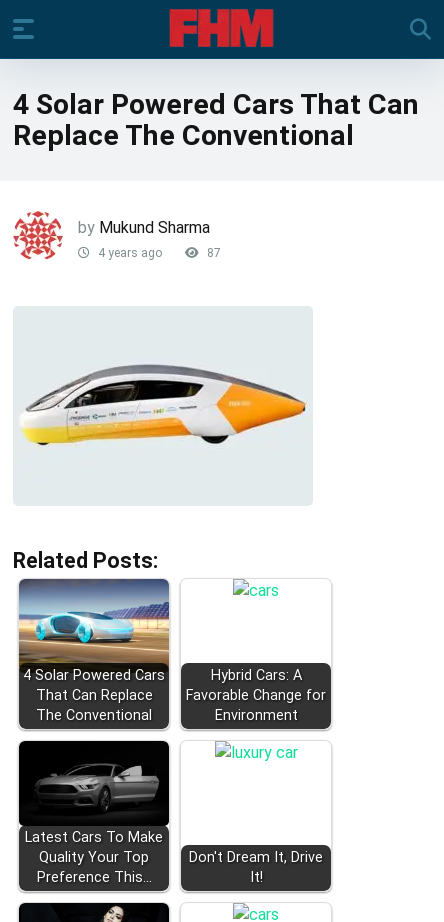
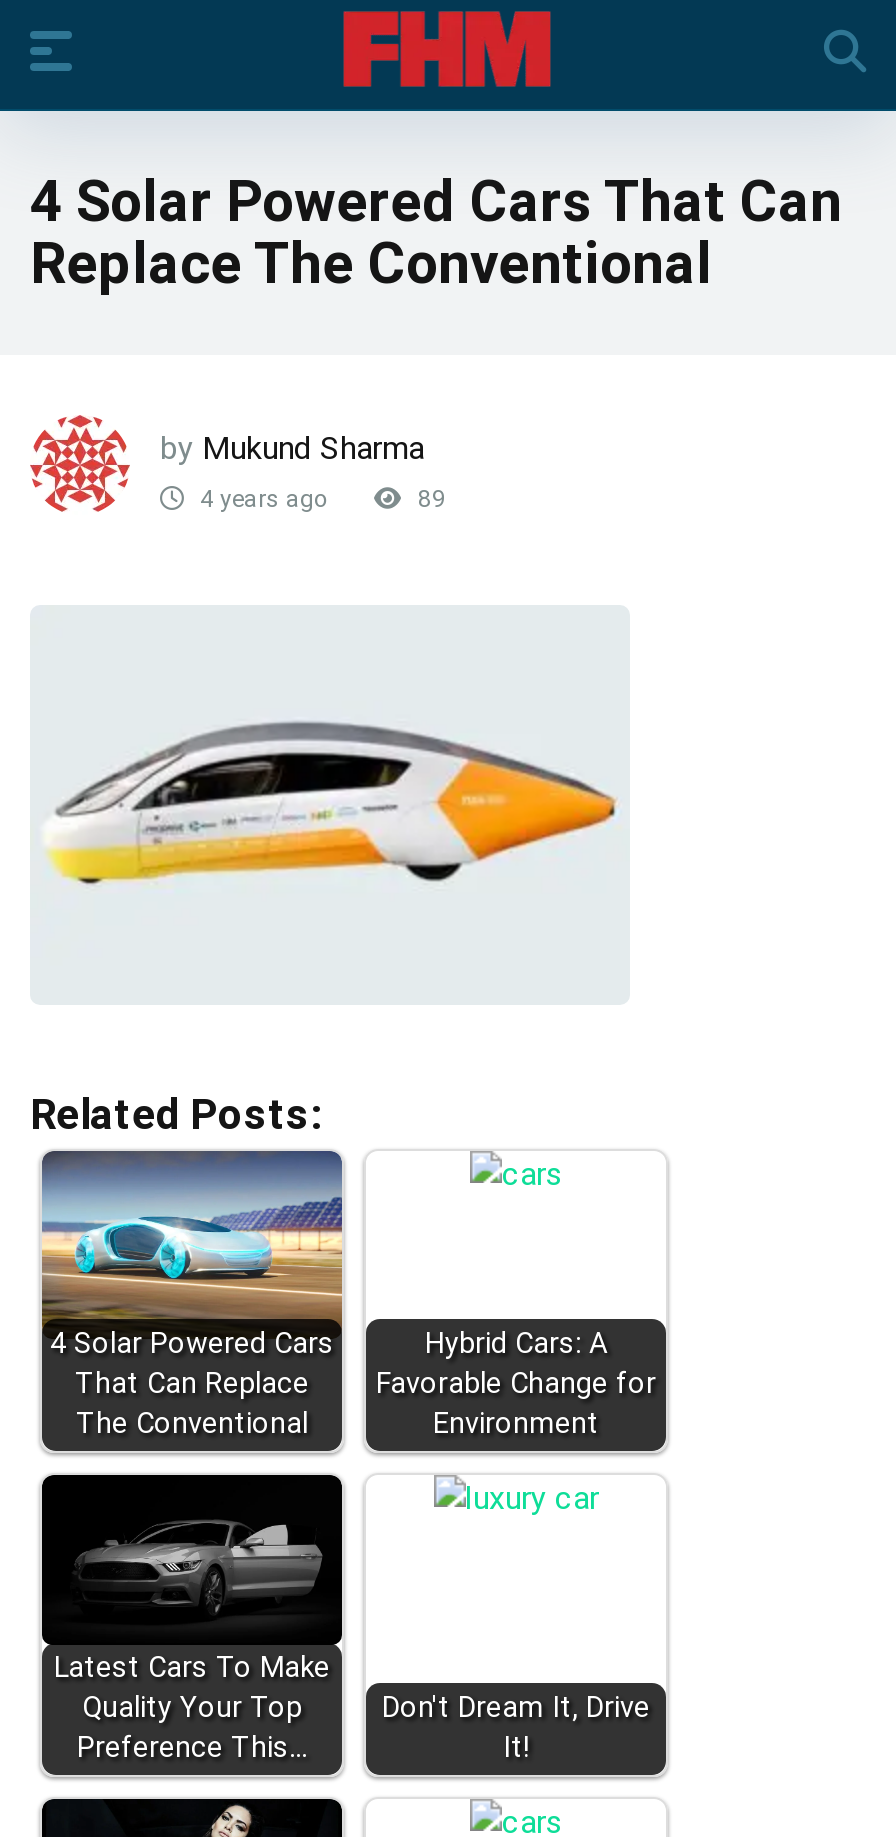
[204,246,221,260] 87 -> [412,485,446,513] 89

